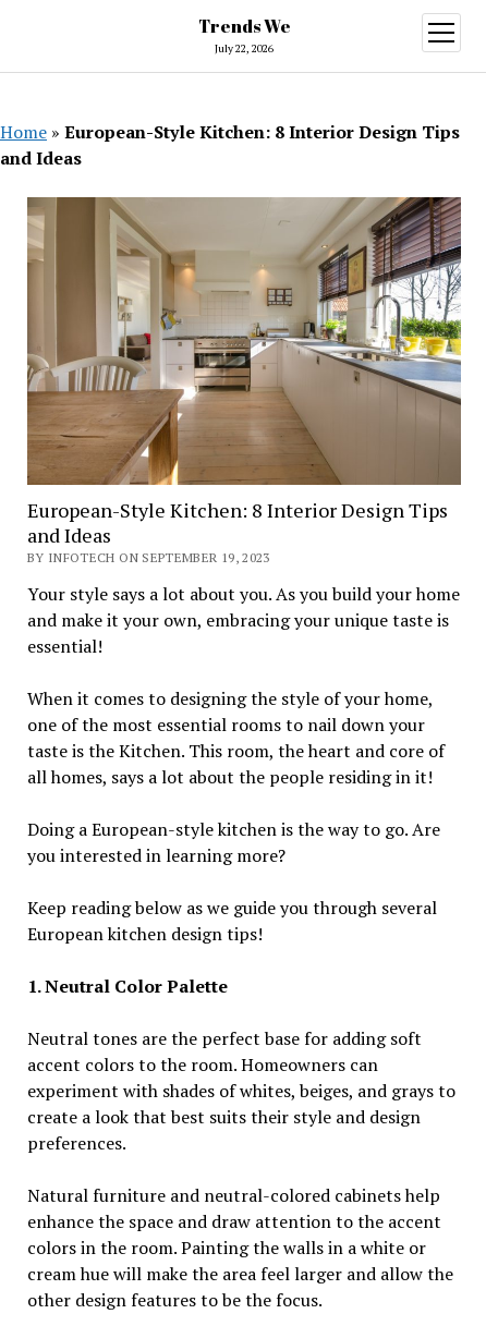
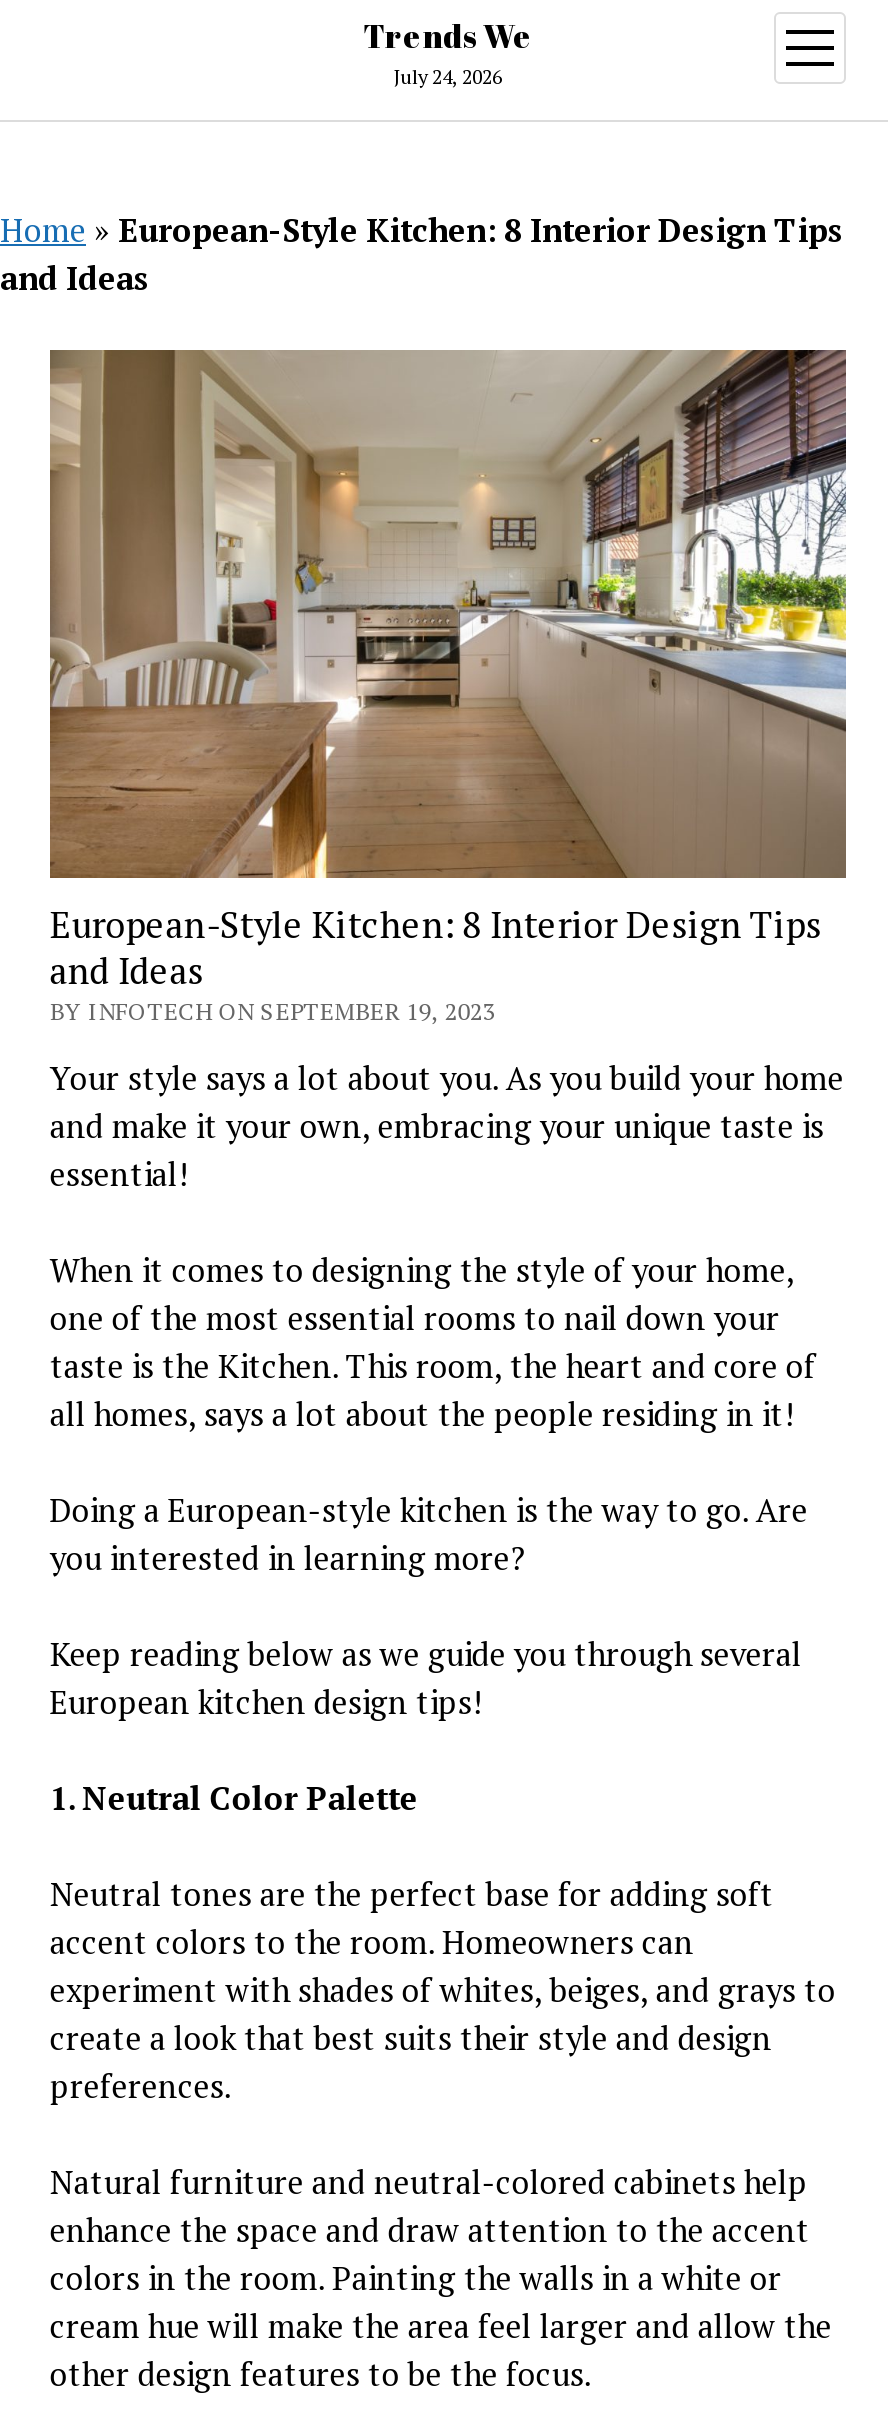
[215,41,274,56] July 22, 2026 -> [394,64,502,90] July 24, 2026

